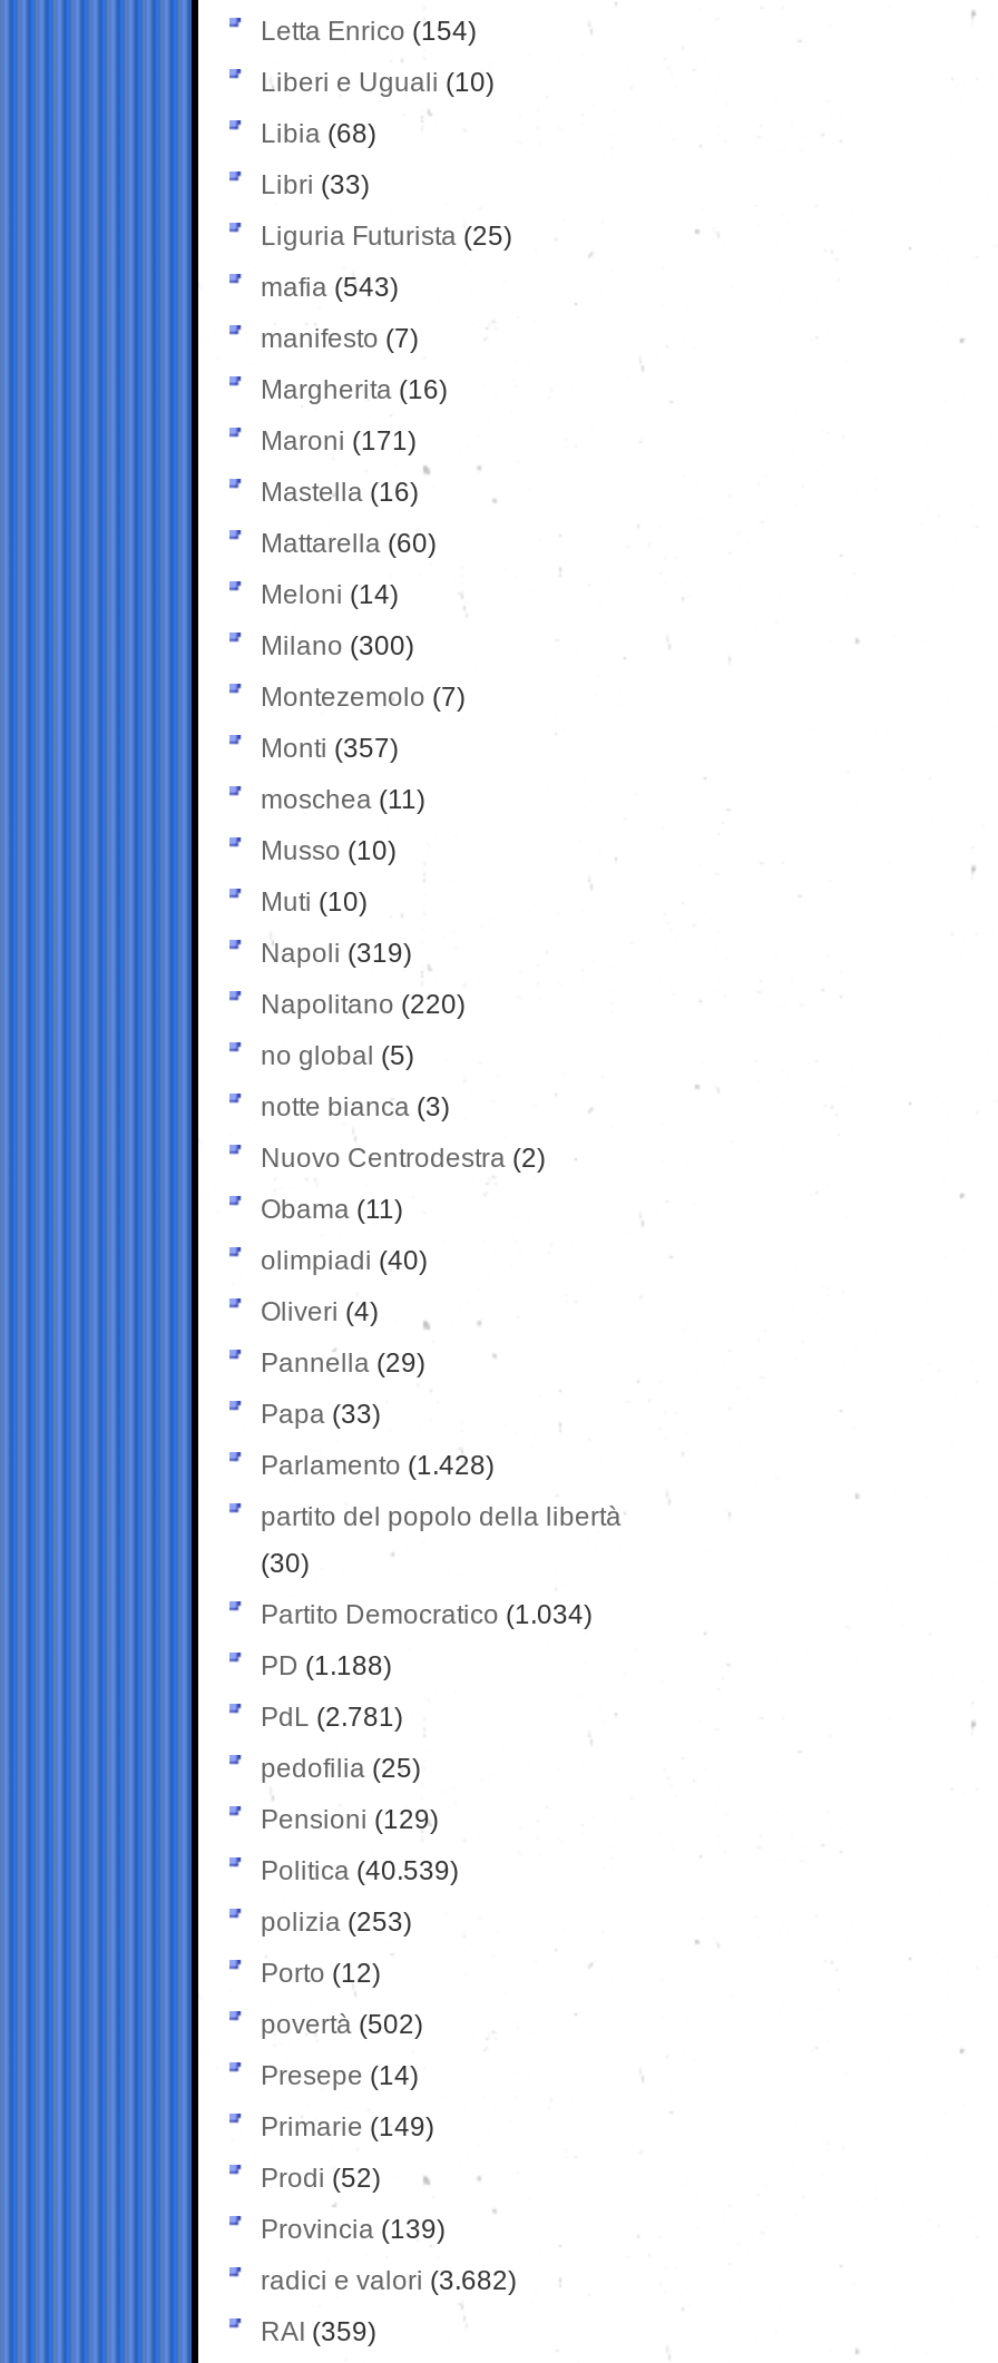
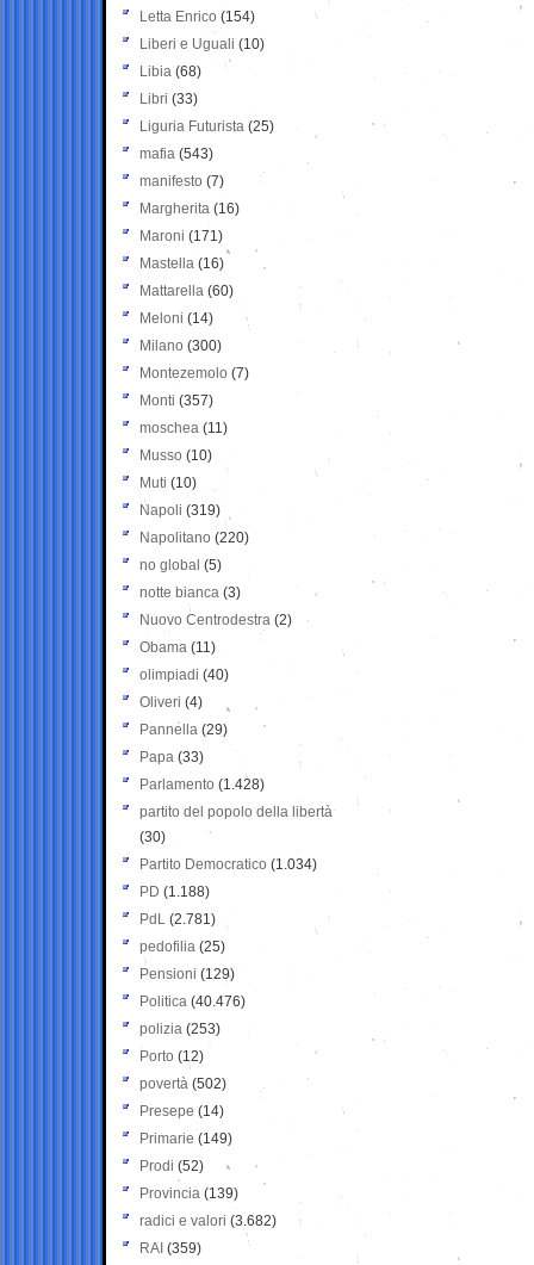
[261,1855,459,1886] Politica (40.539) -> [139,993,246,1010] Politica (40.476)

